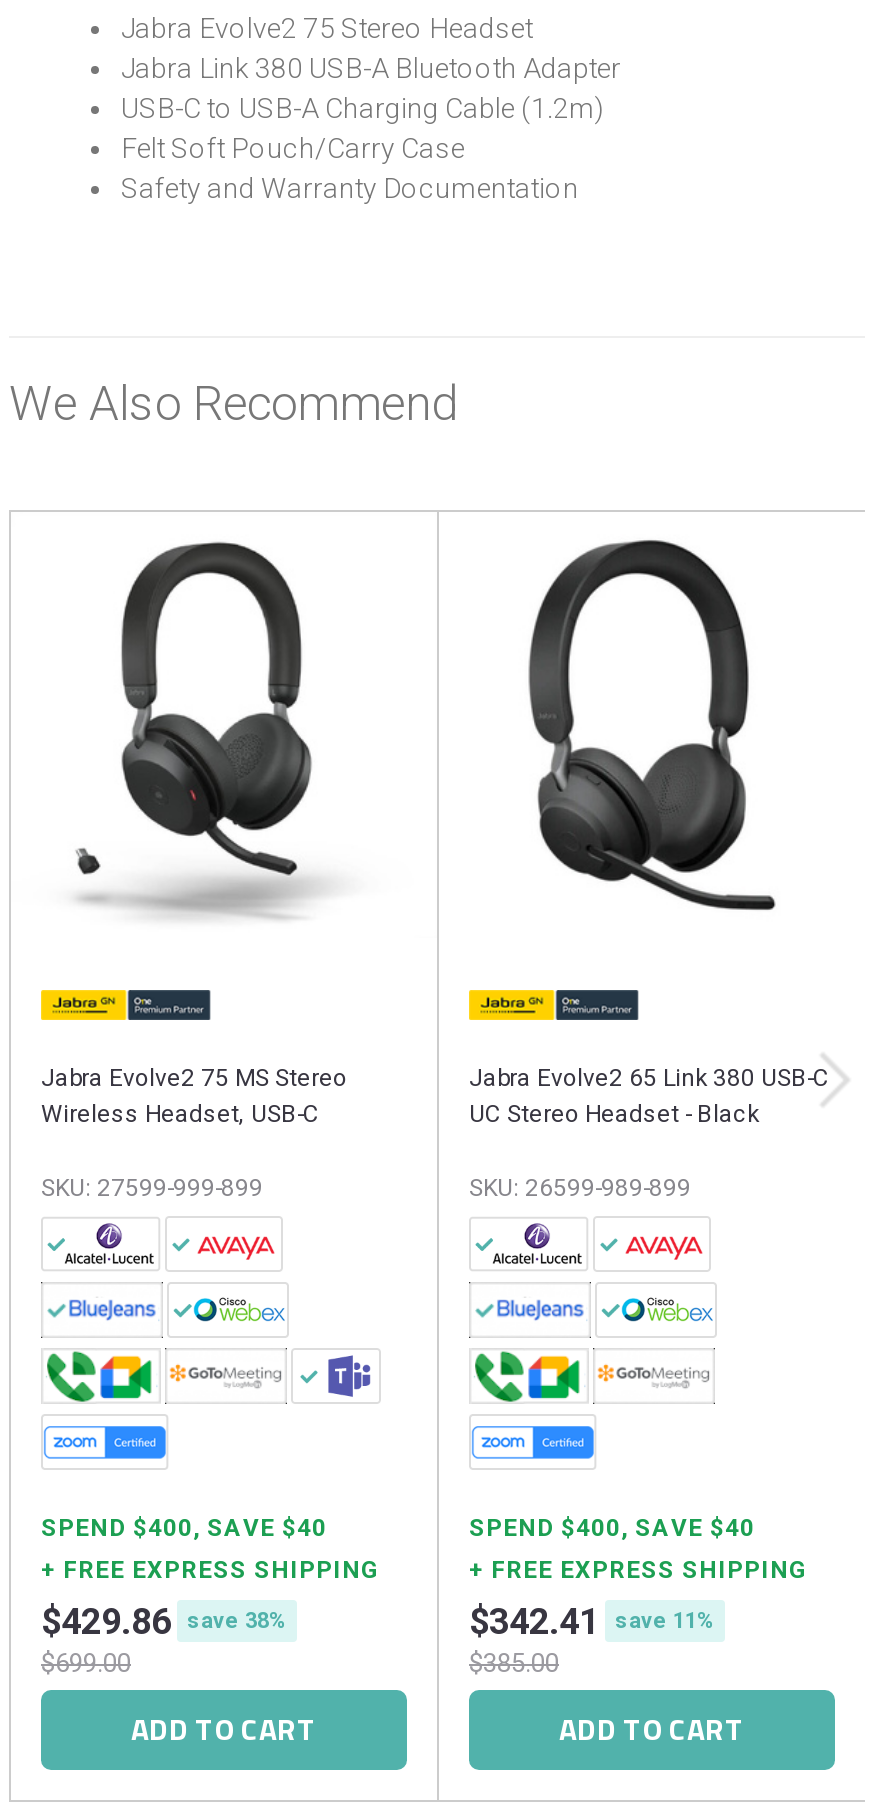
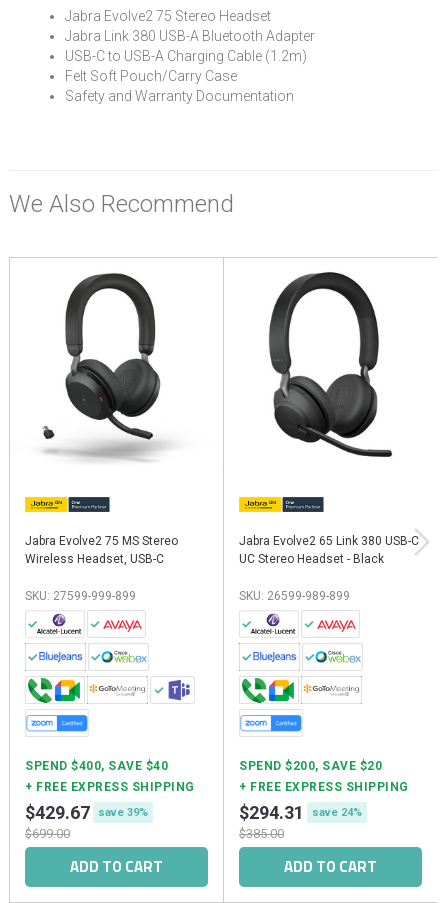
[469,1515,755,1543] SPEND $400, SAVE $40 -> [239,759,382,773] SPEND $200, SAVE $20
[41,1601,171,1643] $429.86 -> [25,802,90,823] $429.67
[187,1609,287,1635] save 38% -> [98,806,148,819] save 39%
[469,1601,599,1643] $342.41 -> [239,802,304,823] $294.31
[615,1609,715,1635] save 11% -> [312,806,362,819] save 24%

